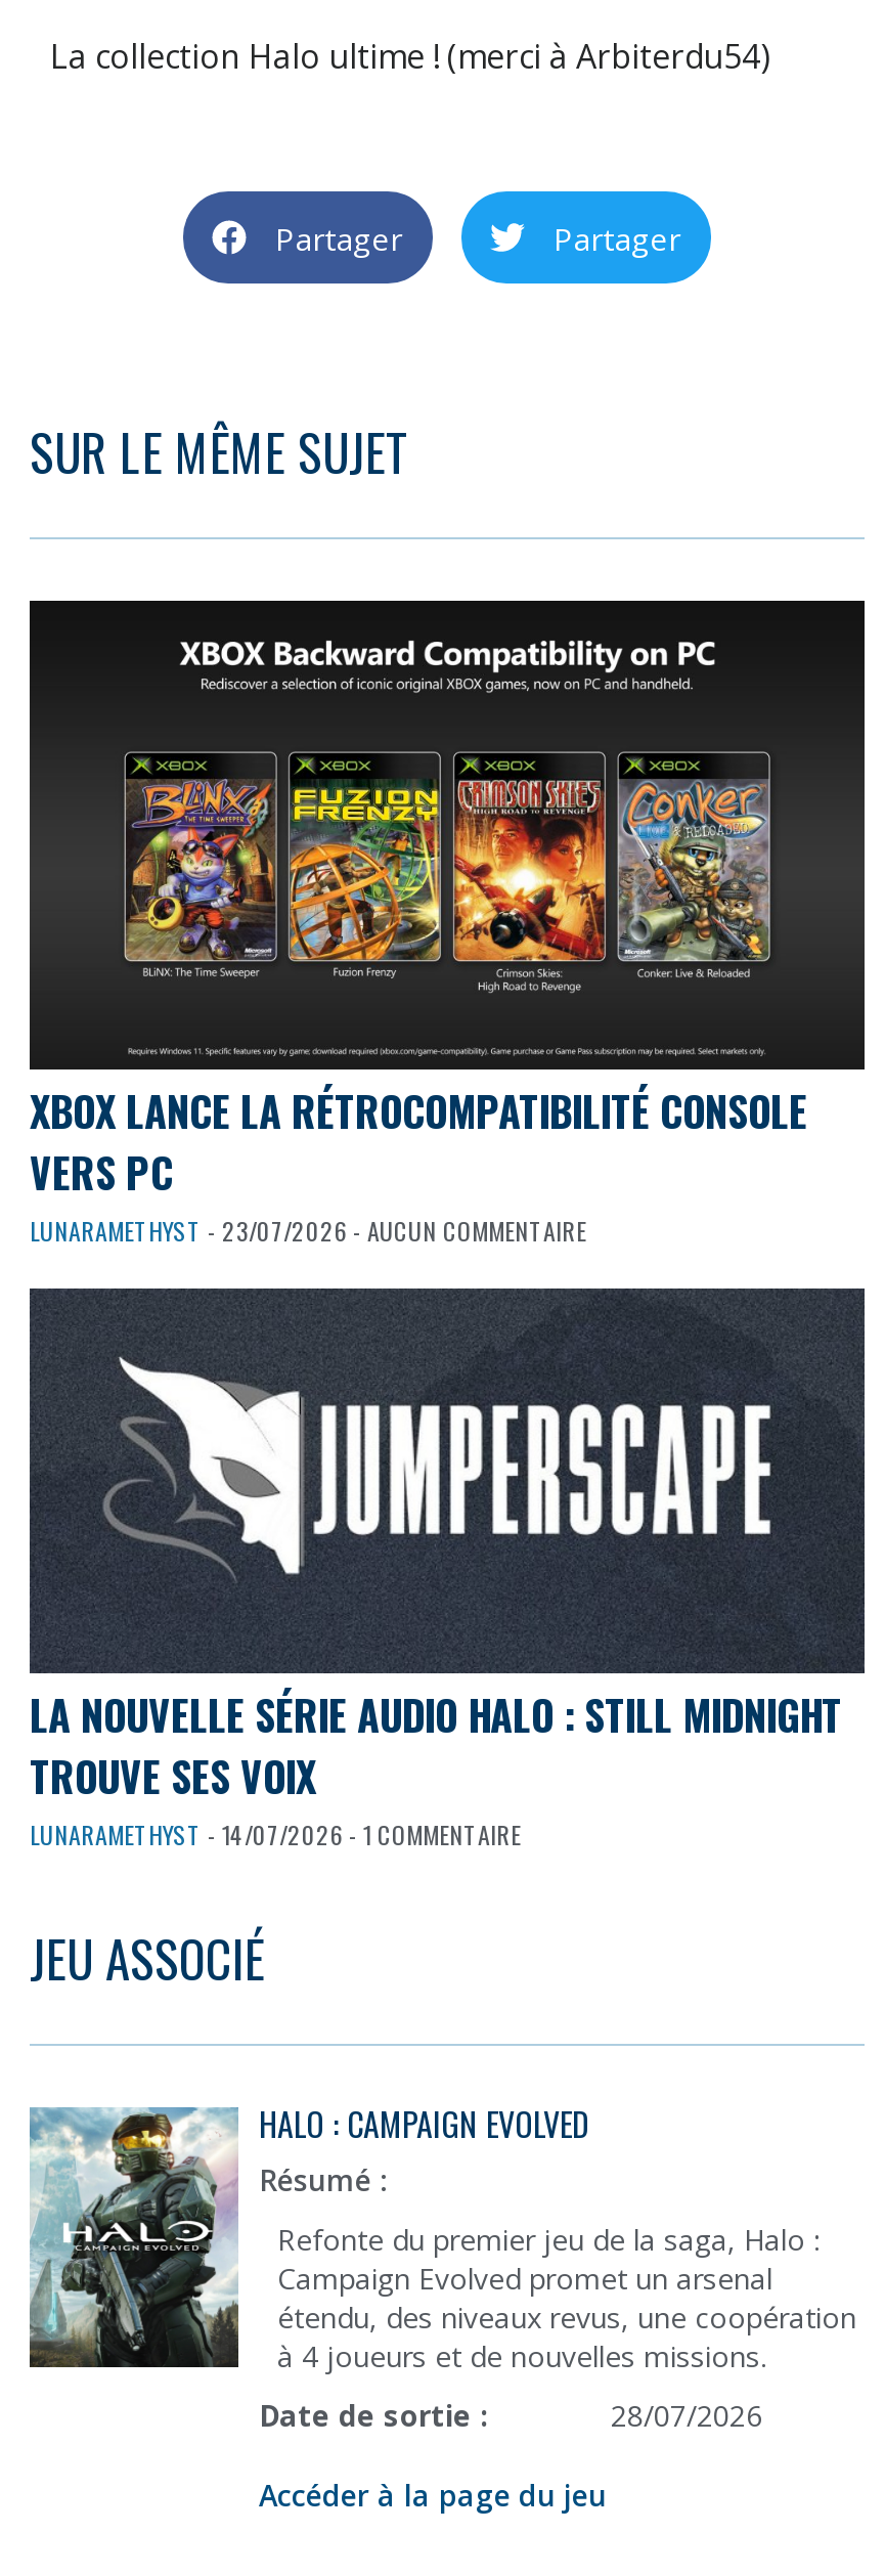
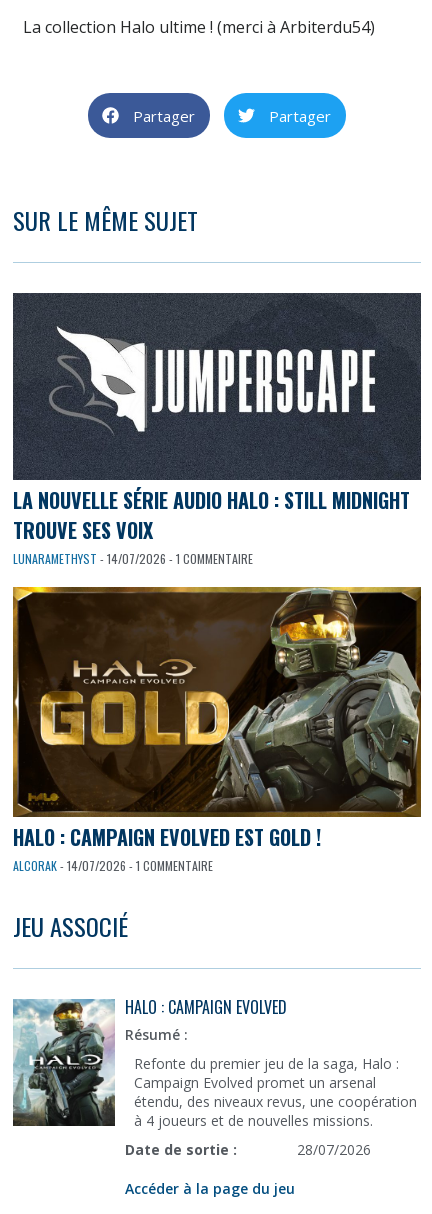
[28,601,867,1249] [image] | XBOX LANCE LA RÉTROCOMPATIBILITÉ CONSOLE | VERS PC | LUNARAMETHYST - 23/07/2026 - AUCUN COMMENTAIRE -> none
moved [30,1289,862,1851] -> [13,293,420,567]: [image] | LA NOUVELLE SÉRIE AUDIO HALO : STILL MIDNIGHT | TROUVE SES VOIX | LUNARAMETHYST - 14/07/2026 - 1 COMMENTAIRE
none -> [12,586,422,874] [image] | HALO : CAMPAIGN EVOLVED EST GOLD ! | ALCORAK - 14/07/2026 - 1 COMMENTAIRE

